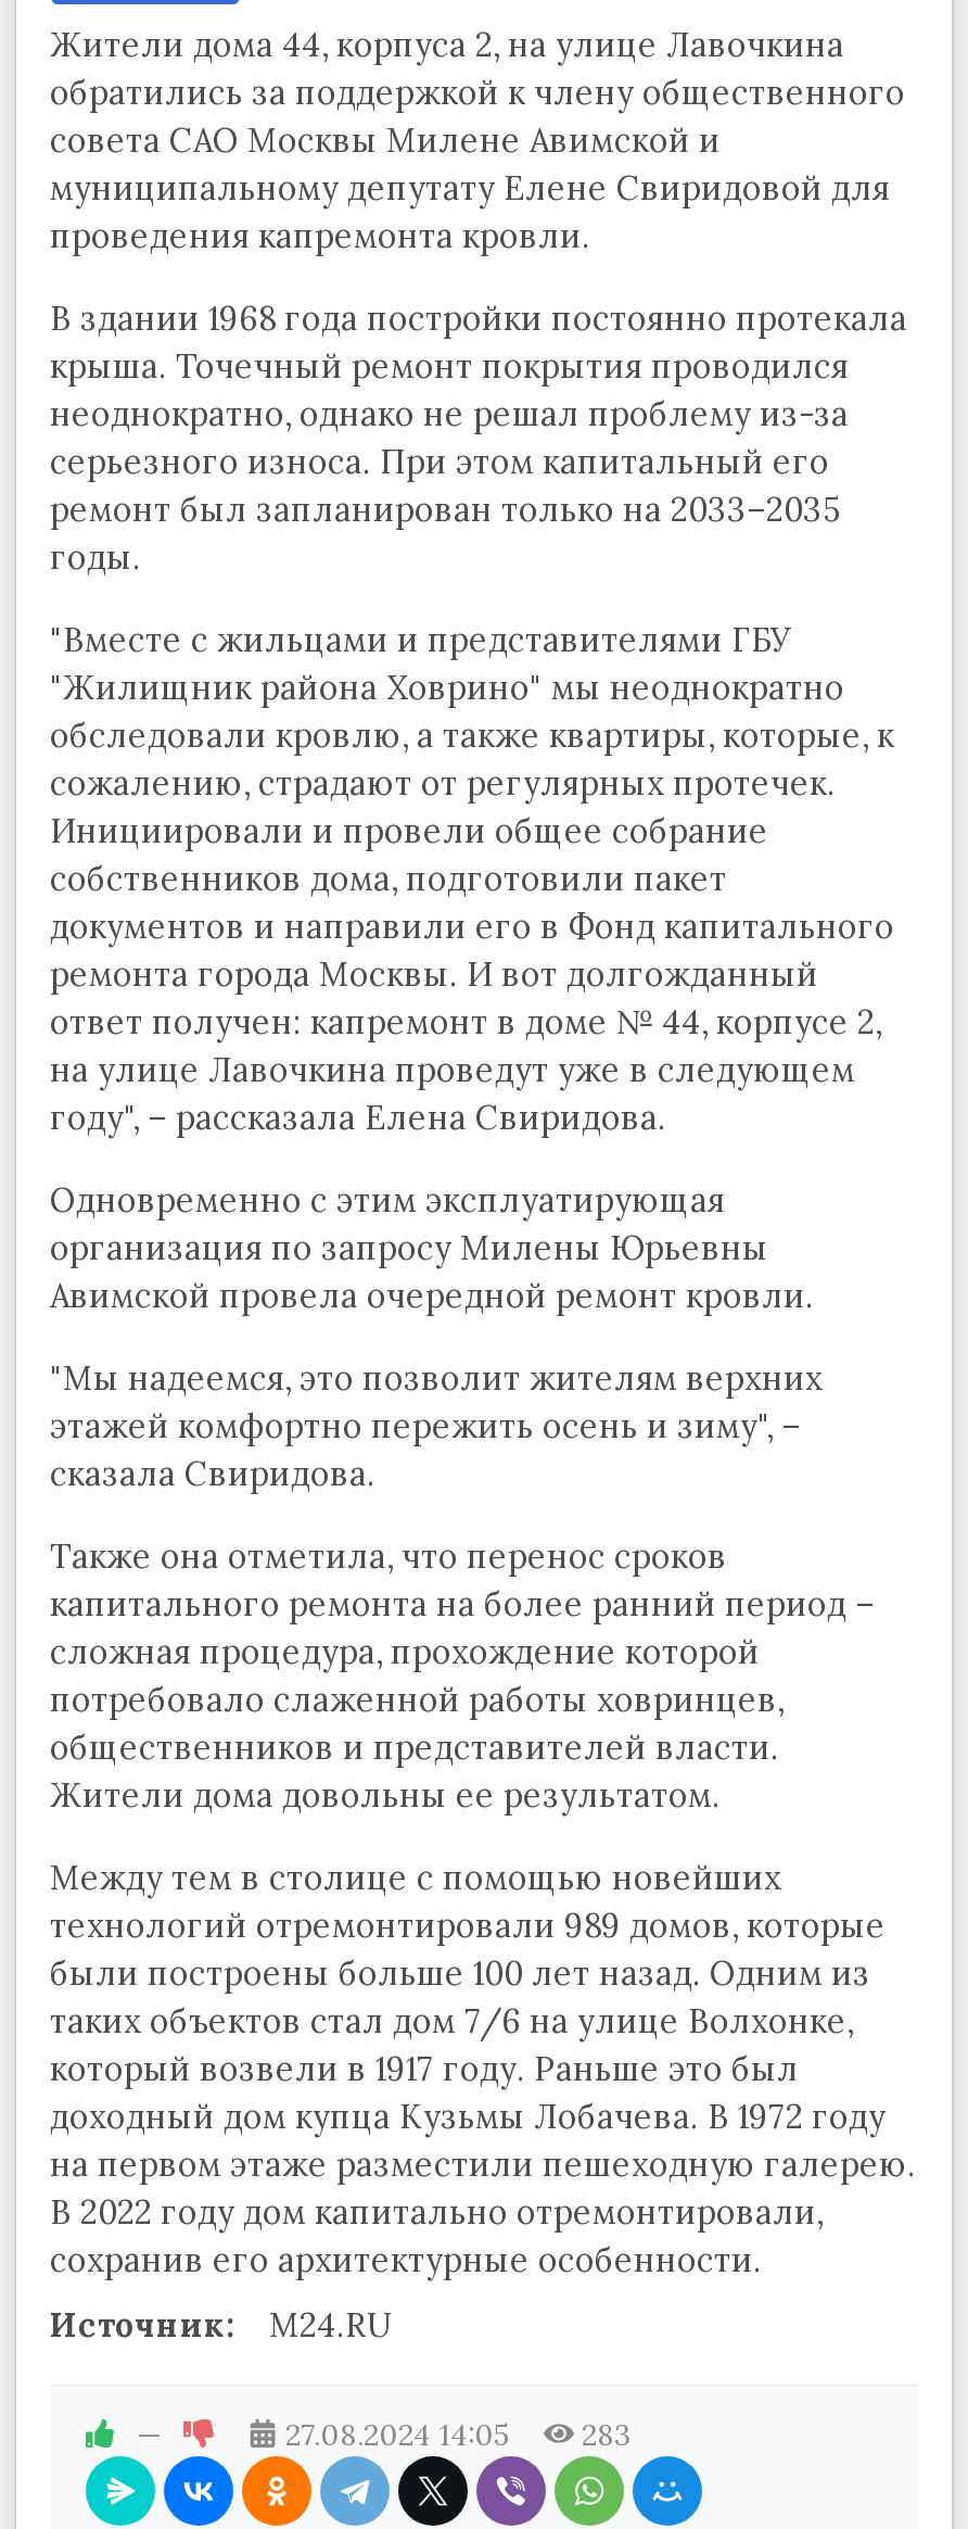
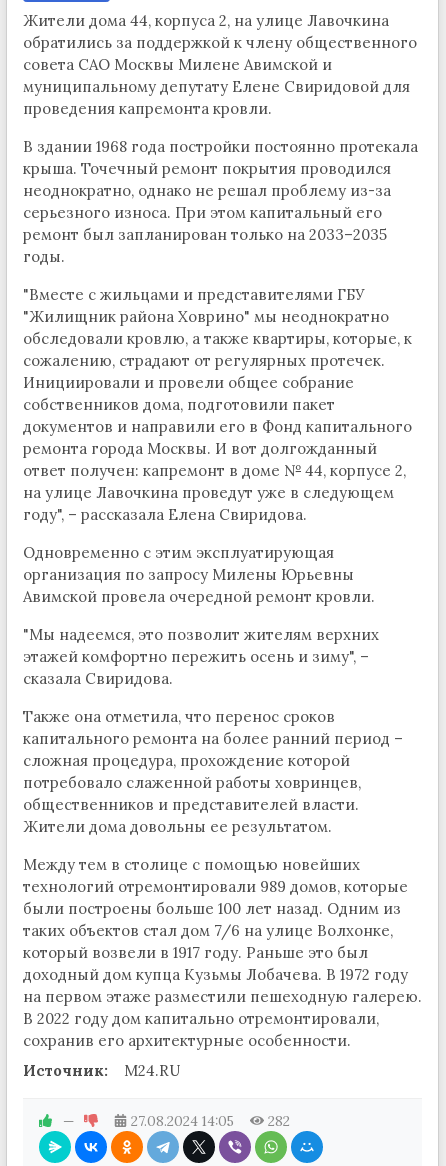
[285,2415,629,2454] 27.08.2024 14:05 283 -> [131,1112,289,1130] 27.08.2024 14:05 282

